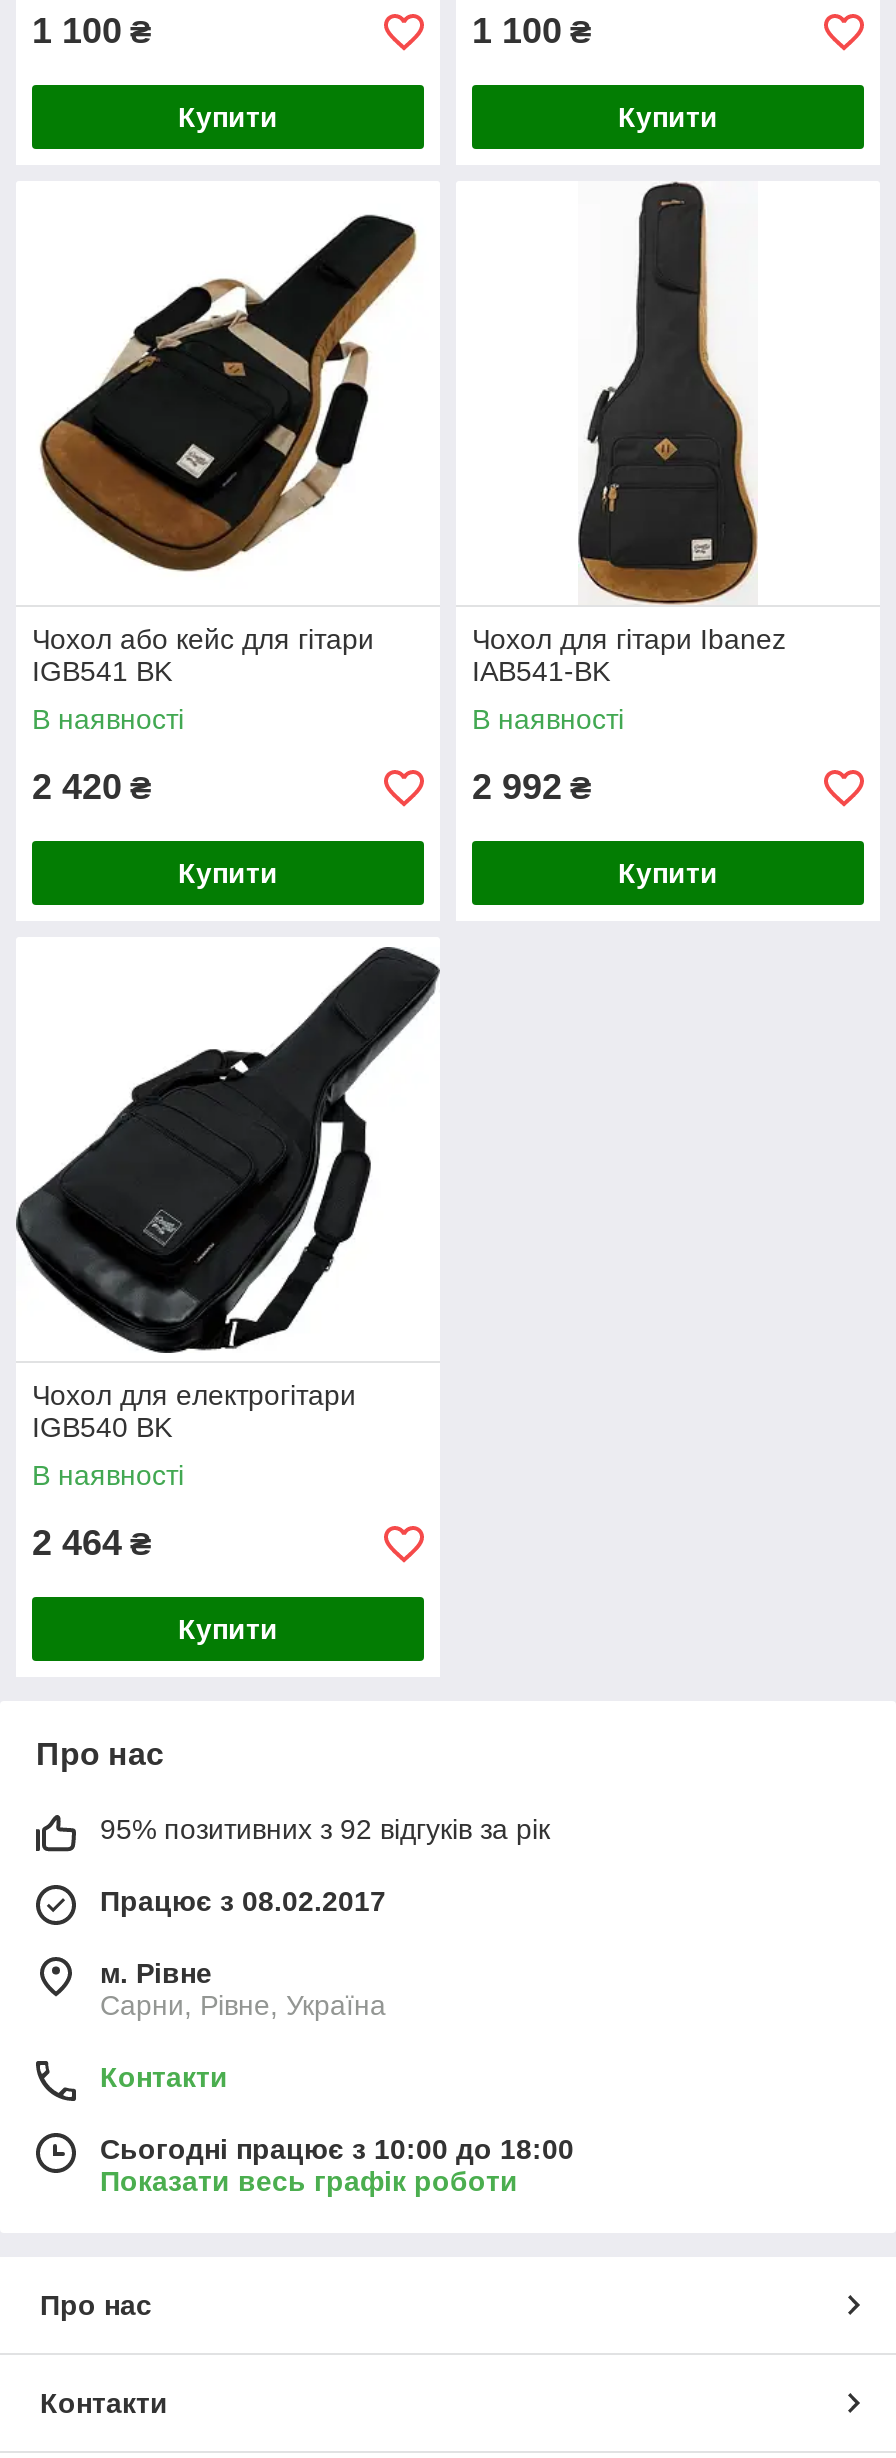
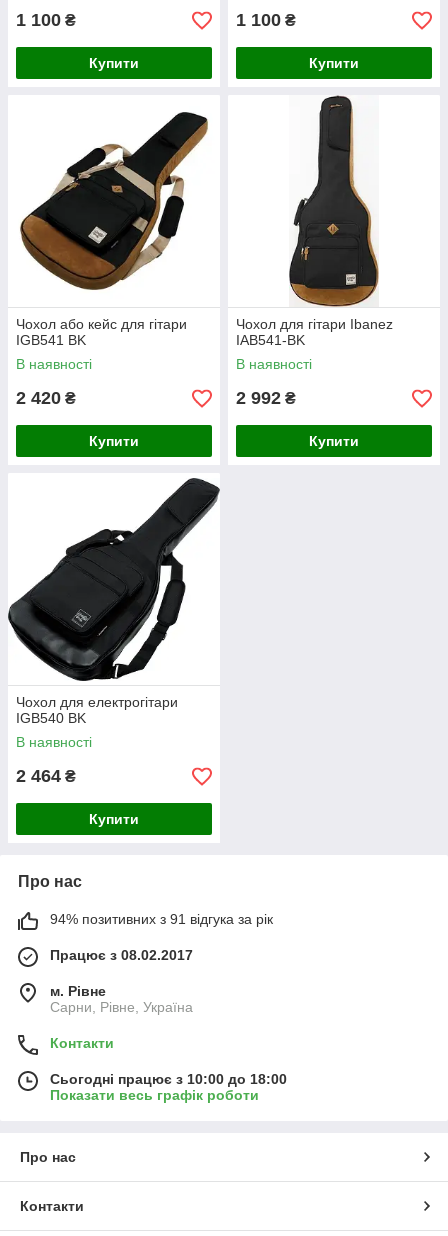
[100,1814,550,1846] 95% позитивних з 92 відгуків за рік -> [50,911,273,927] 94% позитивних з 91 відгука за рік

